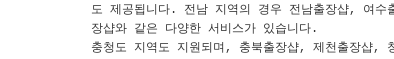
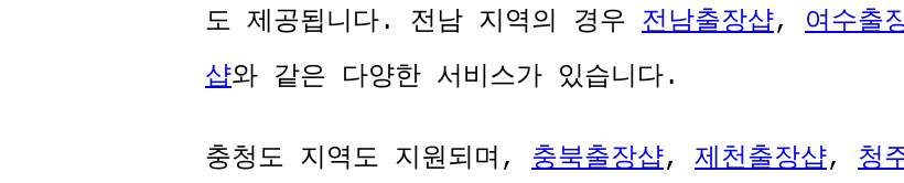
[91,22,318,36] 장샵와 같은 다양한 서비스가 있습니다. -> [205,62,679,93] 샵와 같은 다양한 서비스가 있습니다.

